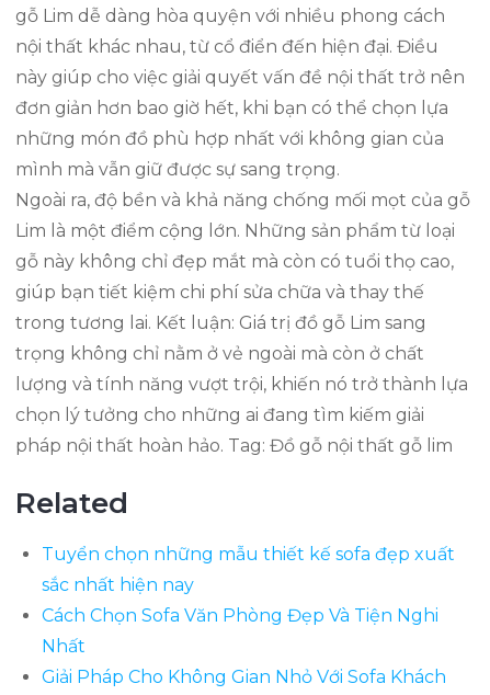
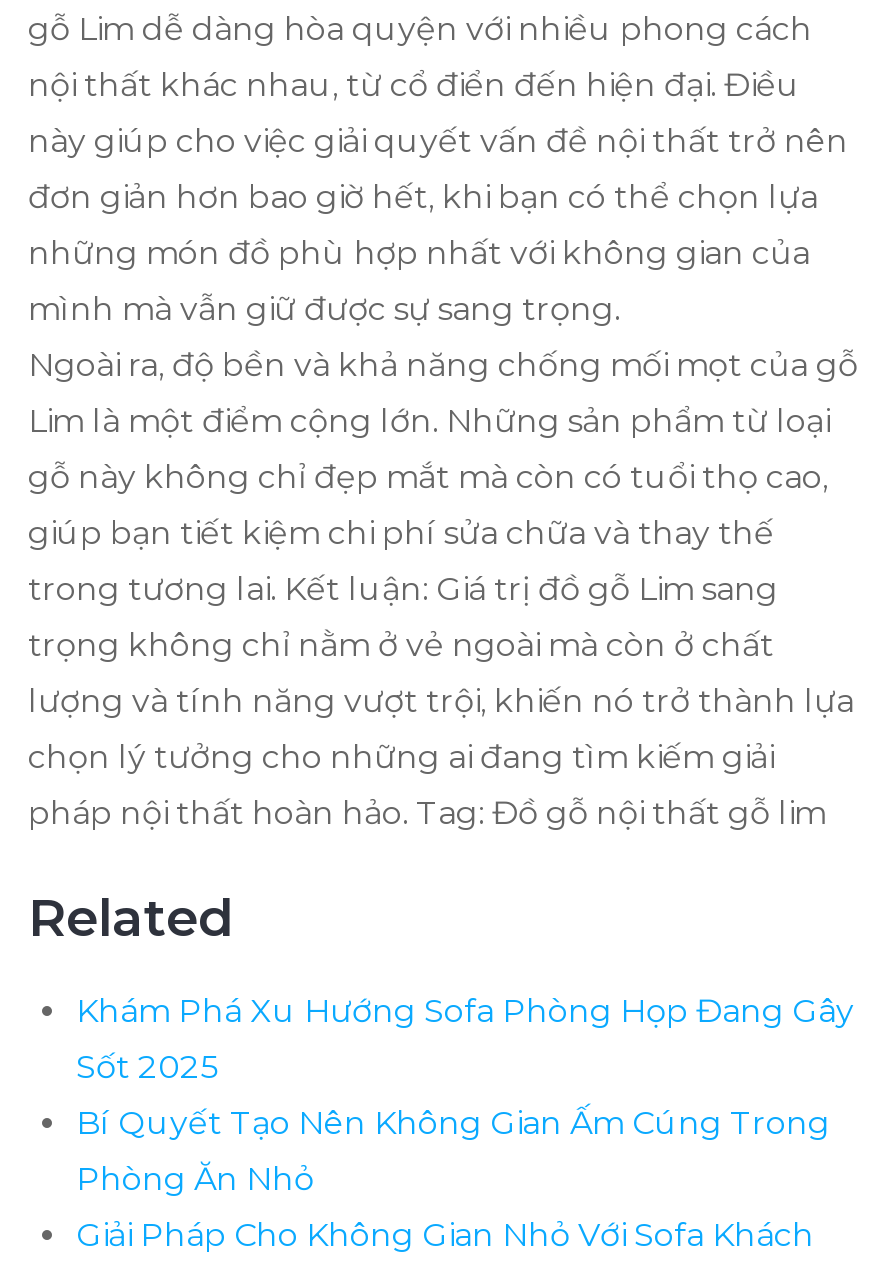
[42,544,455,565] Tuyển chọn những mẫu thiết kế sofa đẹp xuất -> [76,992,854,1030] Khám Phá Xu Hướng Sofa Phòng Họp Đang Gây
[42,574,194,595] sắc nhất hiện nay -> [76,1048,218,1086] Sốt 2025
[42,605,438,626] Cách Chọn Sofa Văn Phòng Đẹp Và Tiện Nghi -> [76,1104,830,1142] Bí Quyết Tạo Nên Không Gian Ấm Cúng Trong
[42,636,86,657] Nhất -> [76,1160,314,1198] Phòng Ăn Nhỏ

